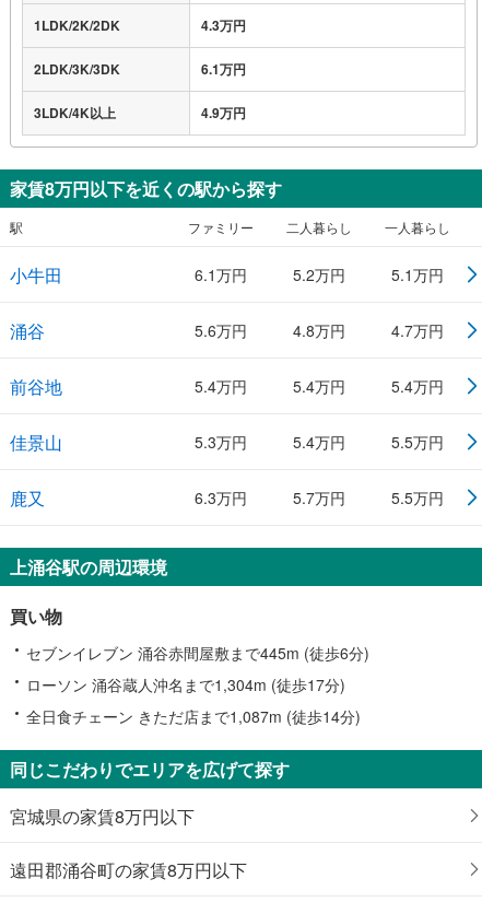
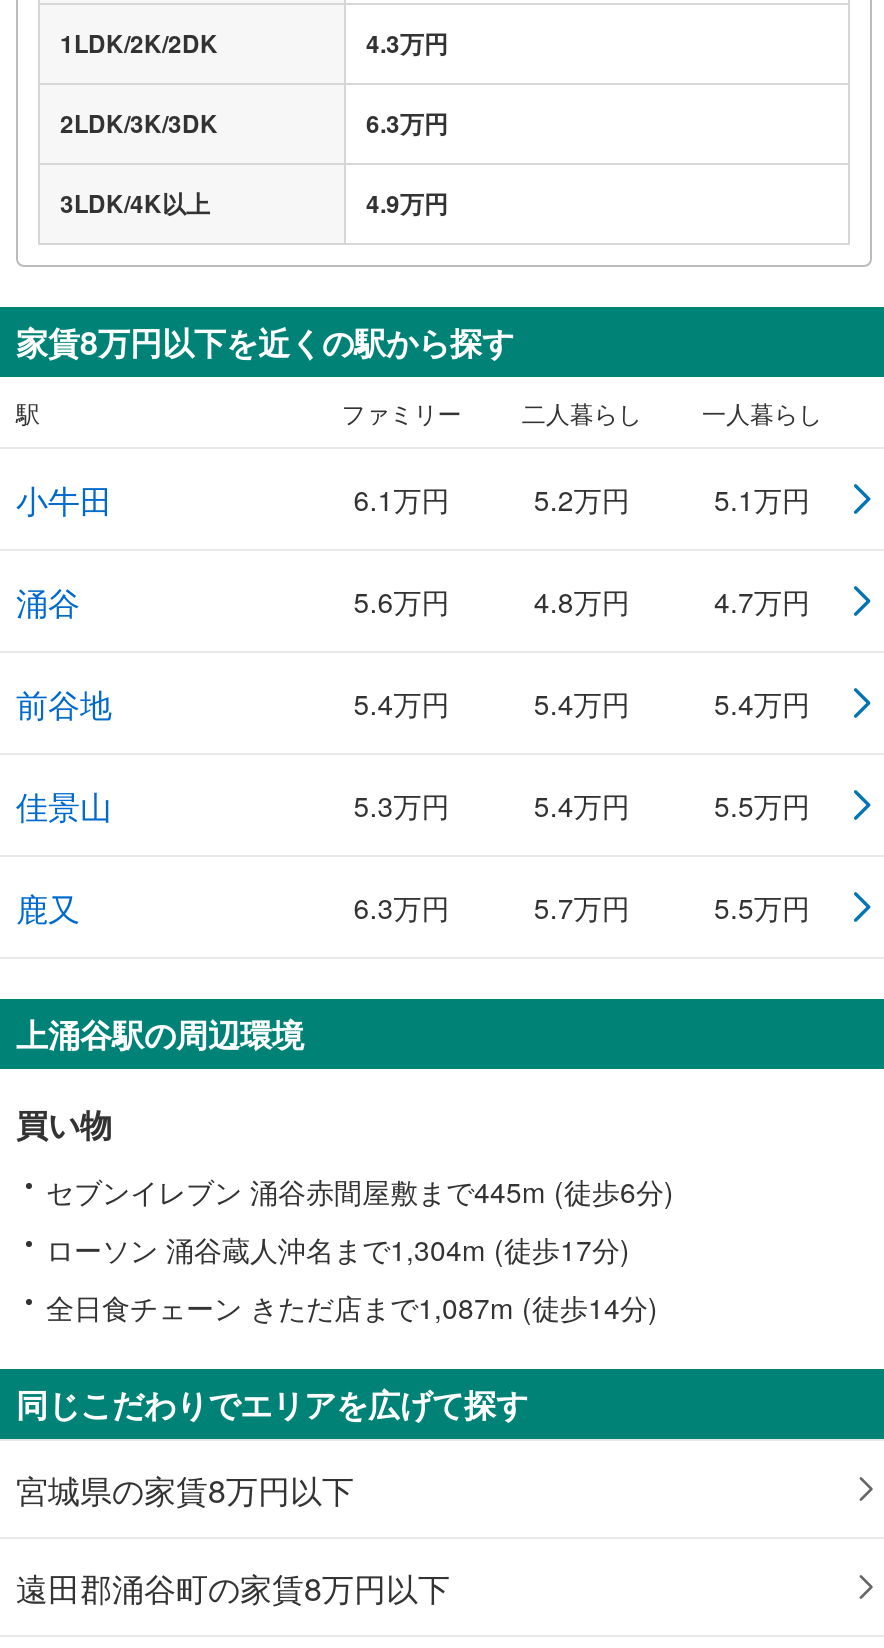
[201,59,246,79] 6.1万円 -> [366,105,448,141] 6.3万円

